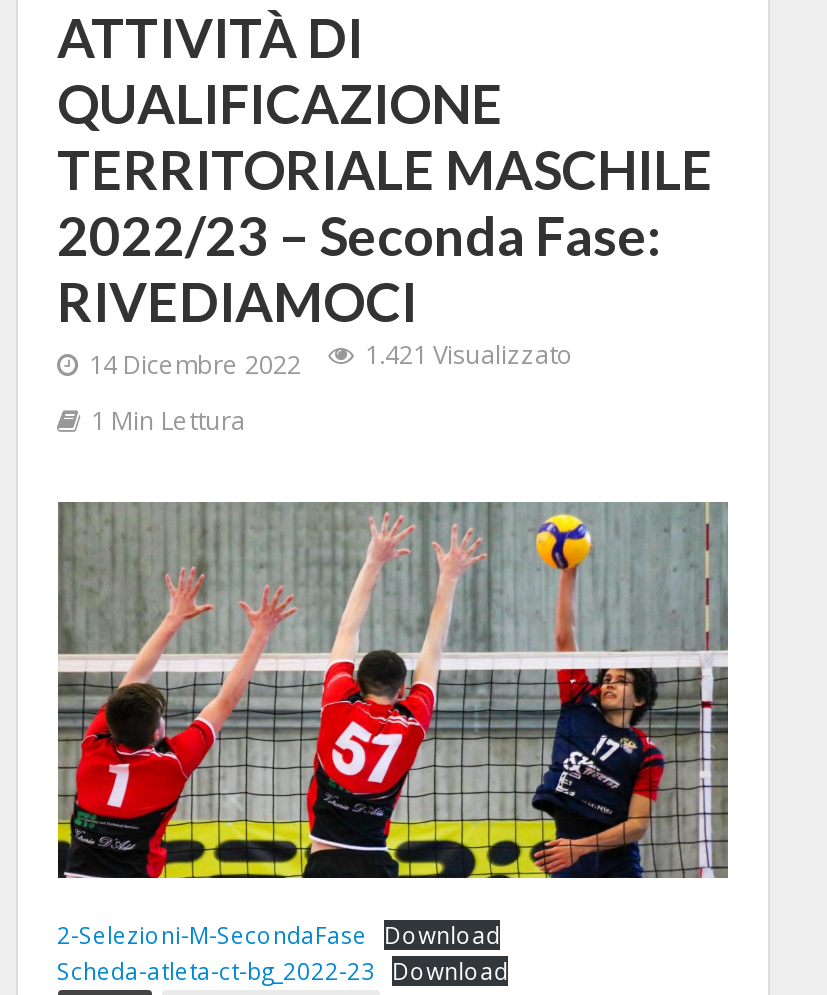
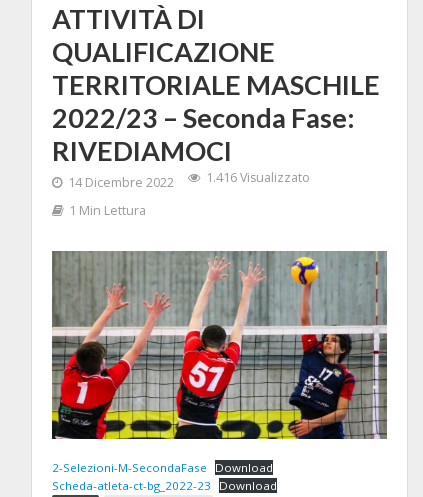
[365,338,573,372] 1.421 Visualizzato -> [205,169,309,186] 1.416 Visualizzato

